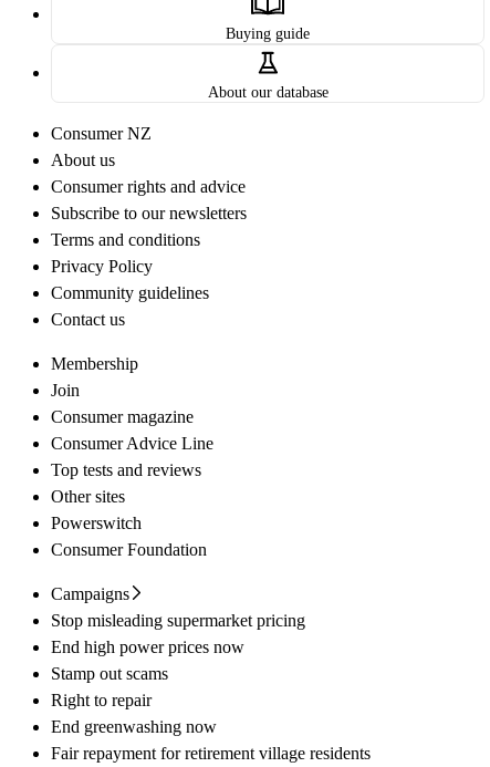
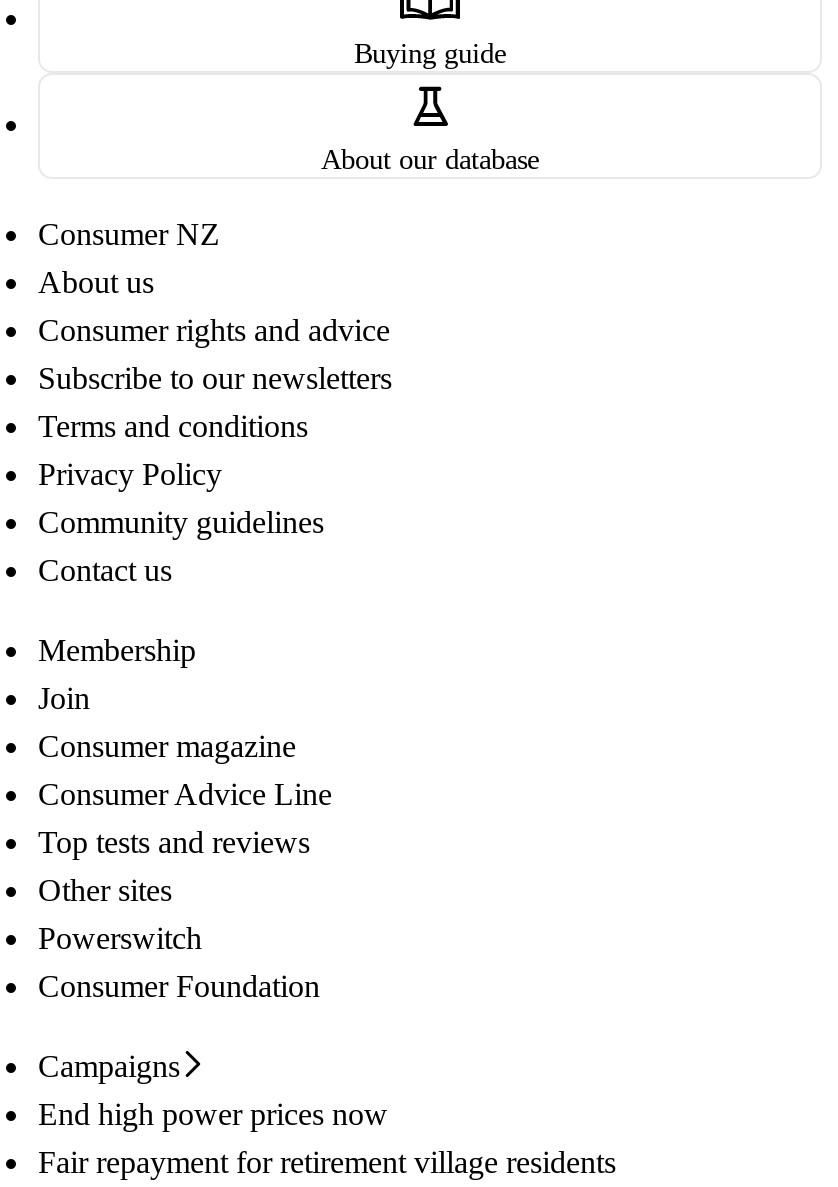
[51,611,305,630] Stop misleading supermarket pricing -> none
[51,665,217,736] Stamp out scams | Right to repair | End greenwashing now -> none

